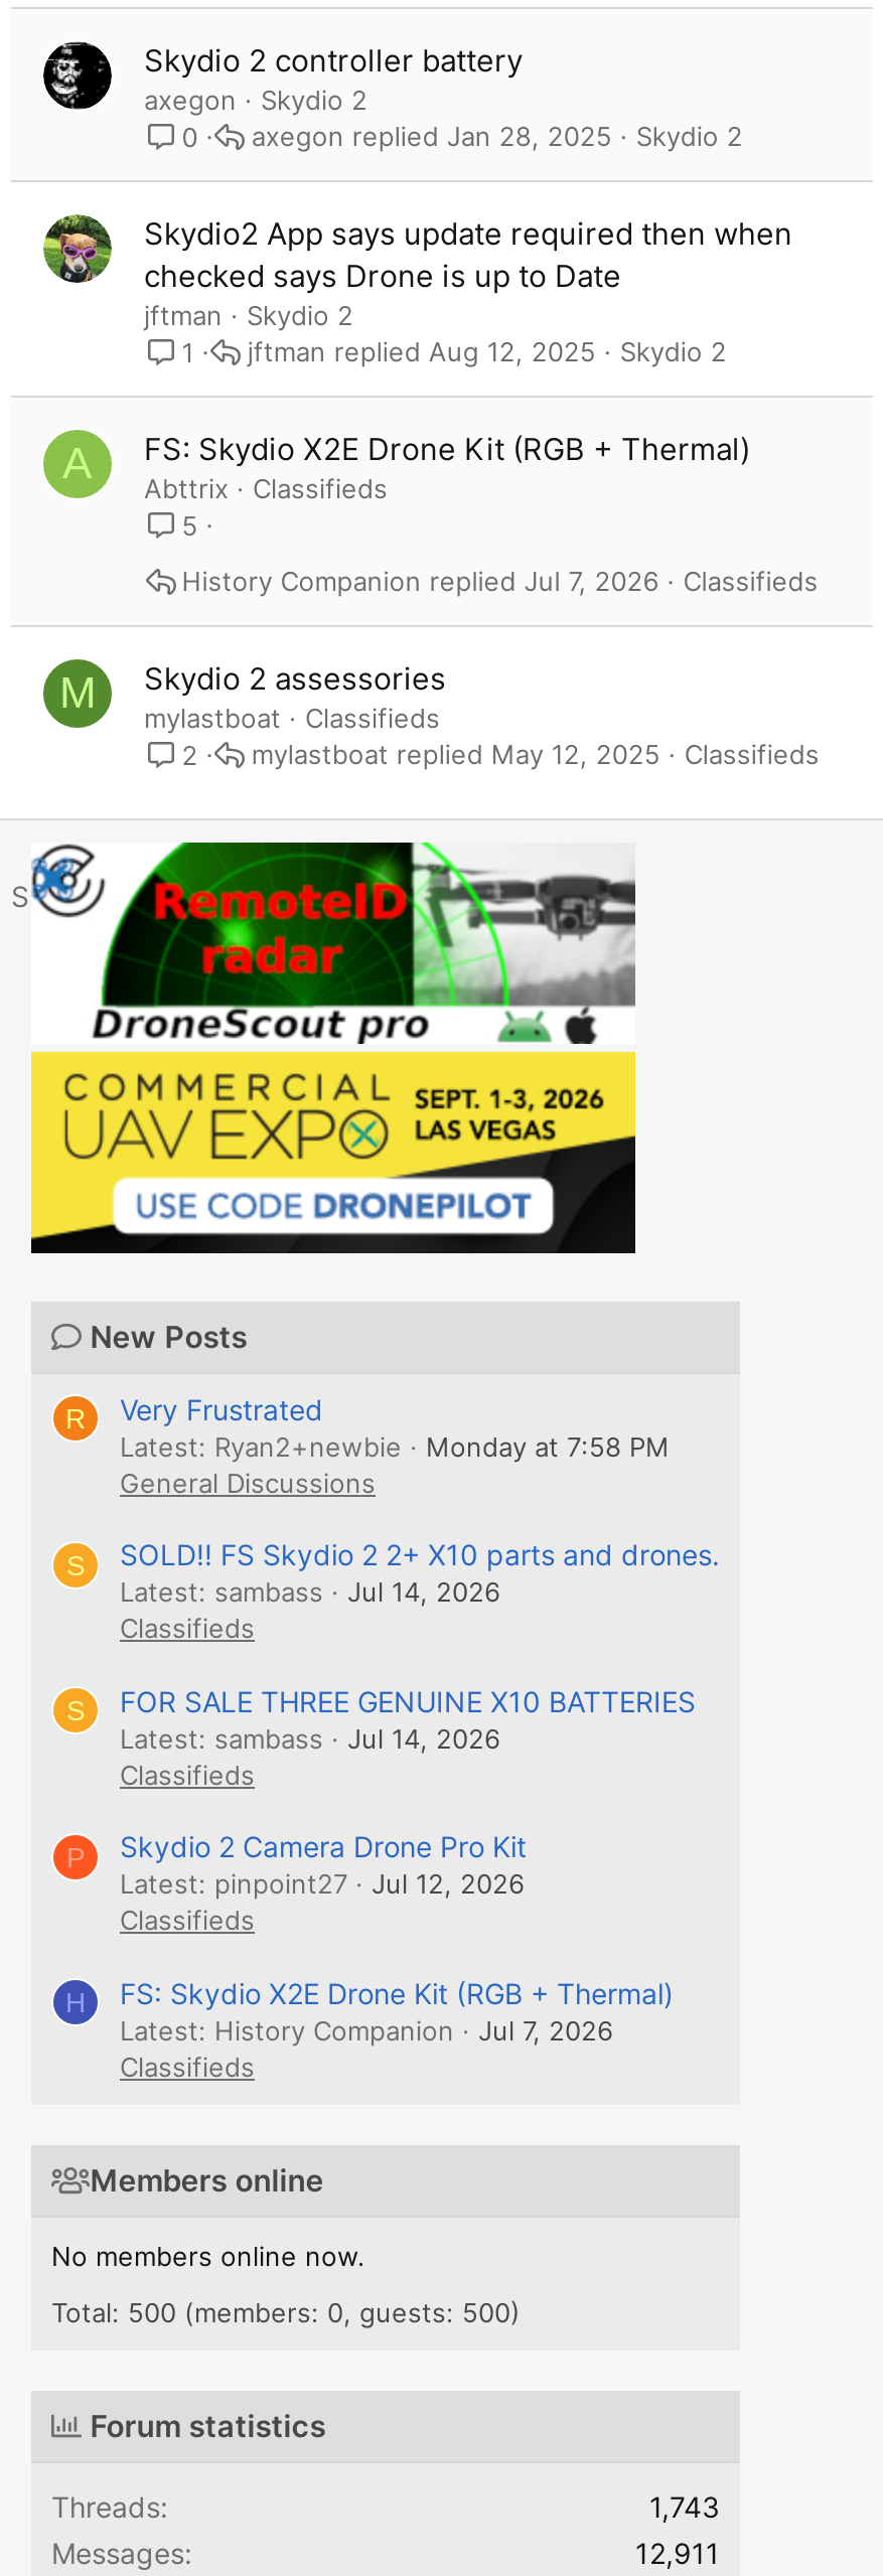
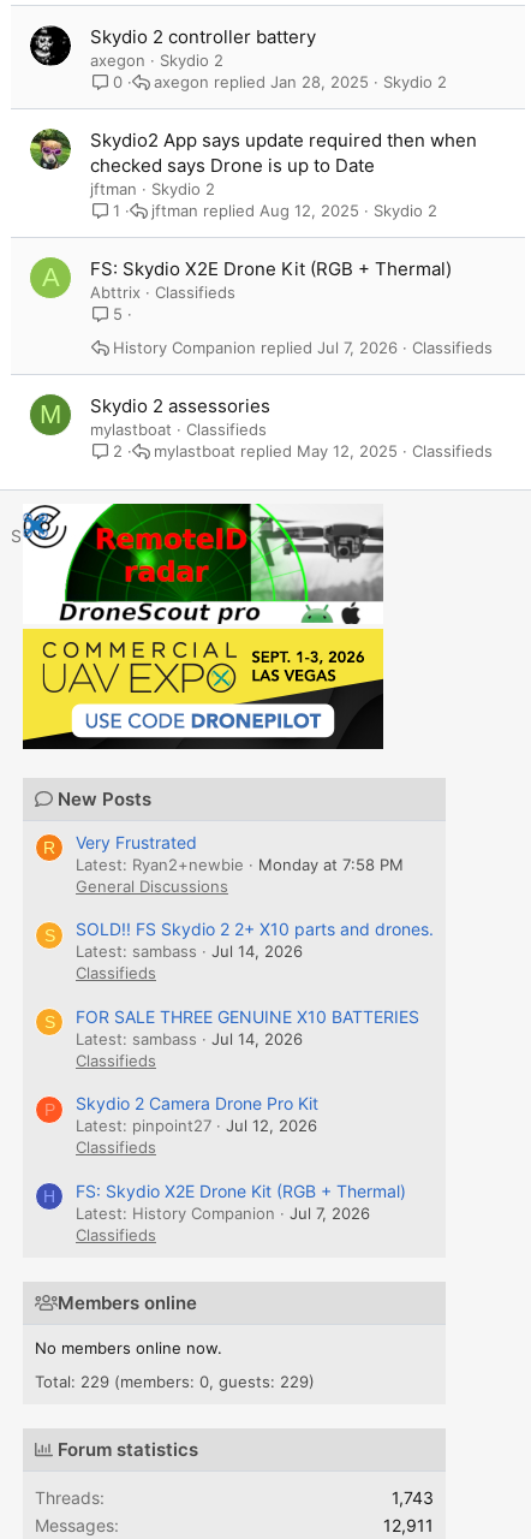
[51,2295,521,2328] Total: 500 (members: 0, guests: 500) -> [35,1371,315,1391] Total: 229 (members: 0, guests: 229)

